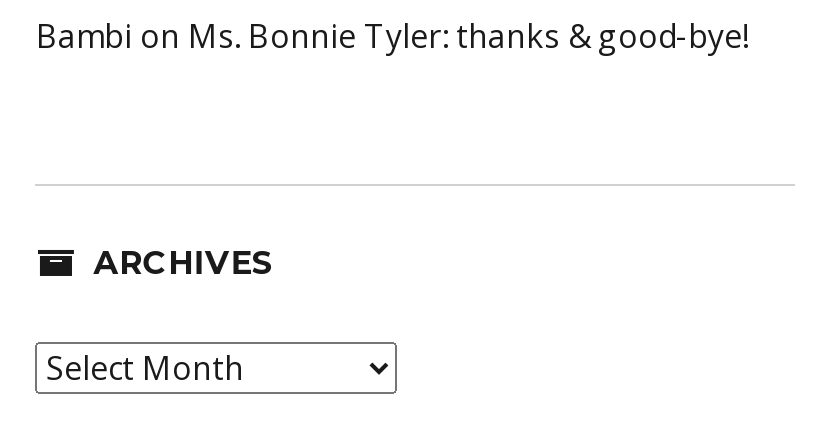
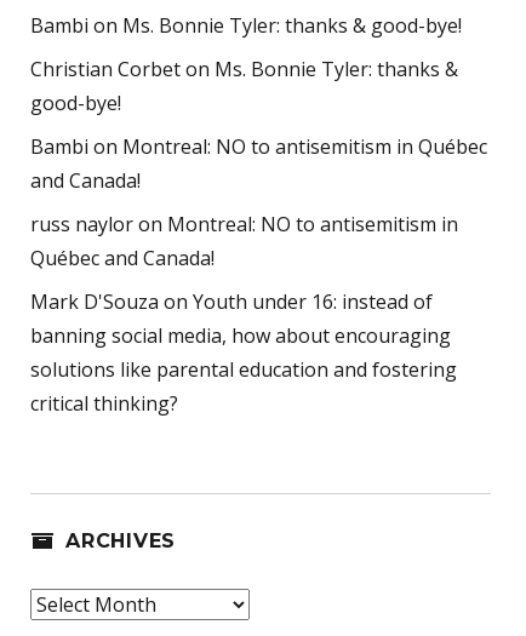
none -> [31,55,488,416] Christian Corbet on Ms. Bonnie Tyler: thanks & | good-bye! | Bambi on Montreal: NO to antisemitism in Québec | and Canada! | russ naylor on Montreal: NO to antisemitism in | Québec and Canada! | Mark D'Souza on Youth under 16: instead of | banning social media, how about encouraging | solutions like parental education and fostering | critical thinking?

